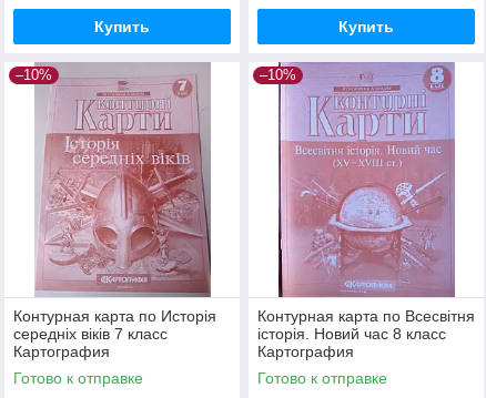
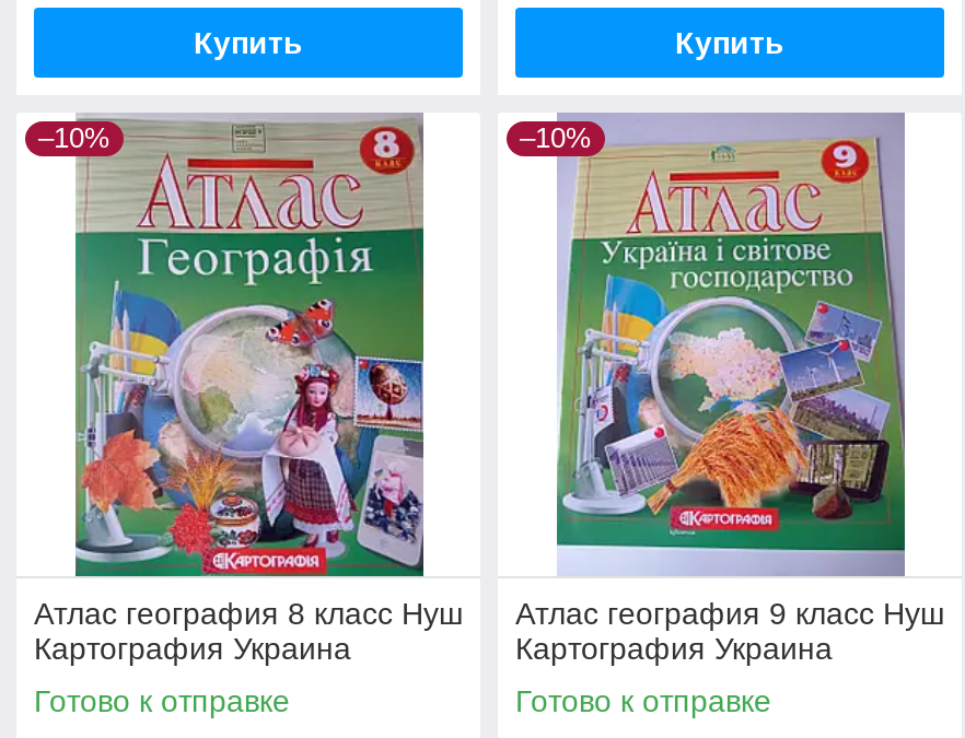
[13,67,216,360] [image] | Контурная карта по Исторія | середніх віків 7 класс | Картография -> [34,119,463,665] [image] | Атлас география 8 класс Нуш | Картография Украина
[257,65,475,360] [image] | Контурная карта по Всесвітня | історія. Новий час 8 класс | Картография -> [515,126,944,665] [image] | Атлас география 9 класс Нуш | Картография Украина

